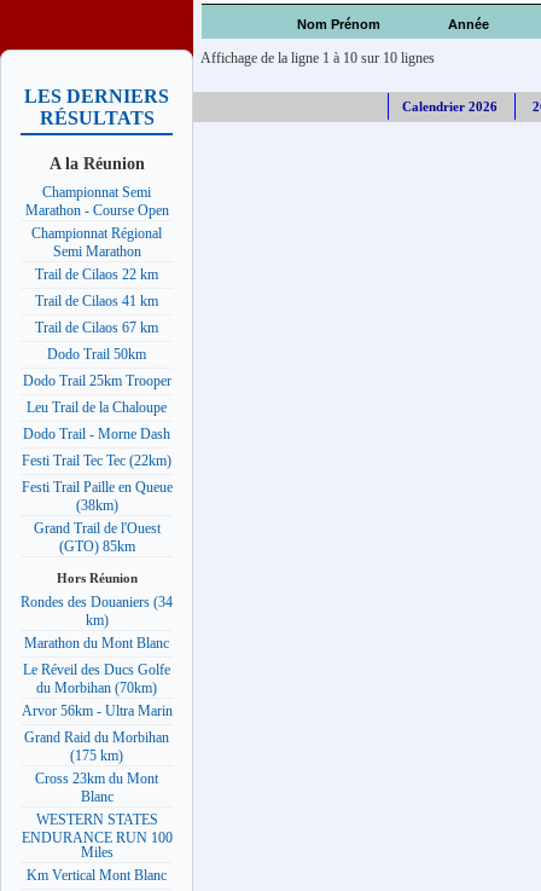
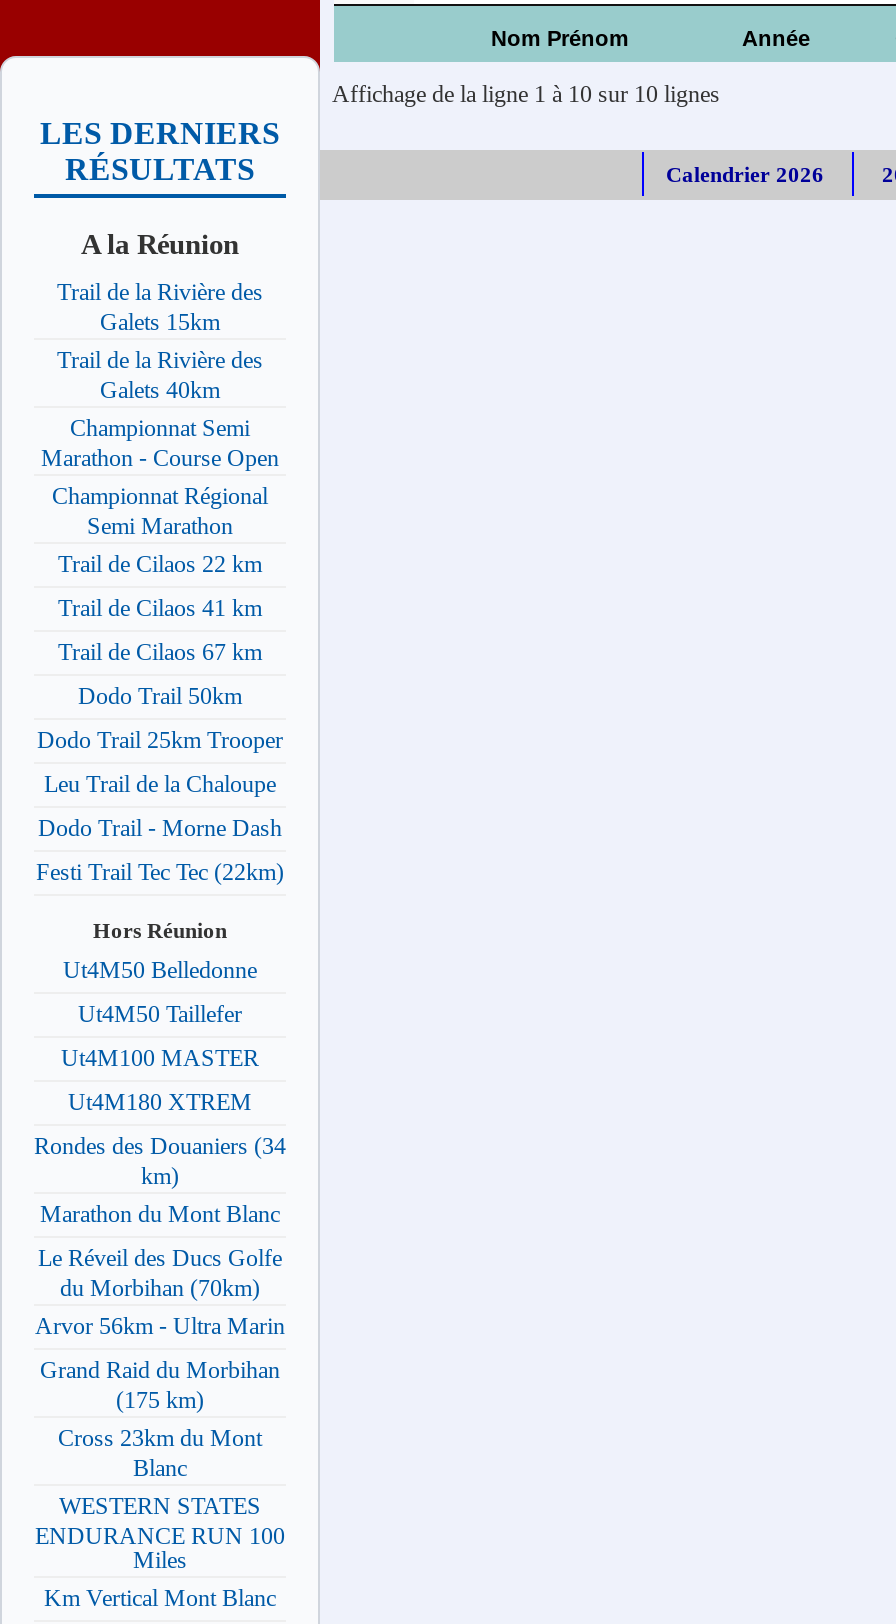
none -> [57,279,263,401] Trail de la Rivière des | Galets 15km | Trail de la Rivière des | Galets 40km
[21,479,172,553] Festi Trail Paille en Queue | (38km) | Grand Trail de l'Ouest | (GTO) 85km -> none
none -> [61,957,259,1117] Ut4M50 Belledonne | Ut4M50 Taillefer | Ut4M100 MASTER | Ut4M180 XTREM

